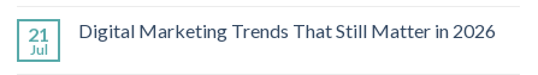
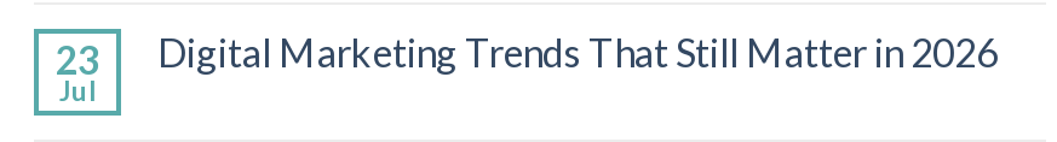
[28,19,496,45] 21 Digital Marketing Trends That Still Matter in 2026 -> [56,28,998,81] 23 Digital Marketing Trends That Still Matter in 2026

